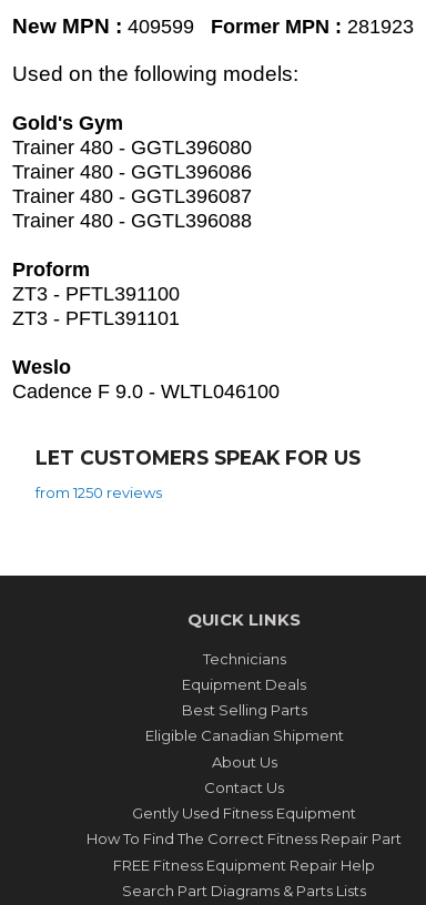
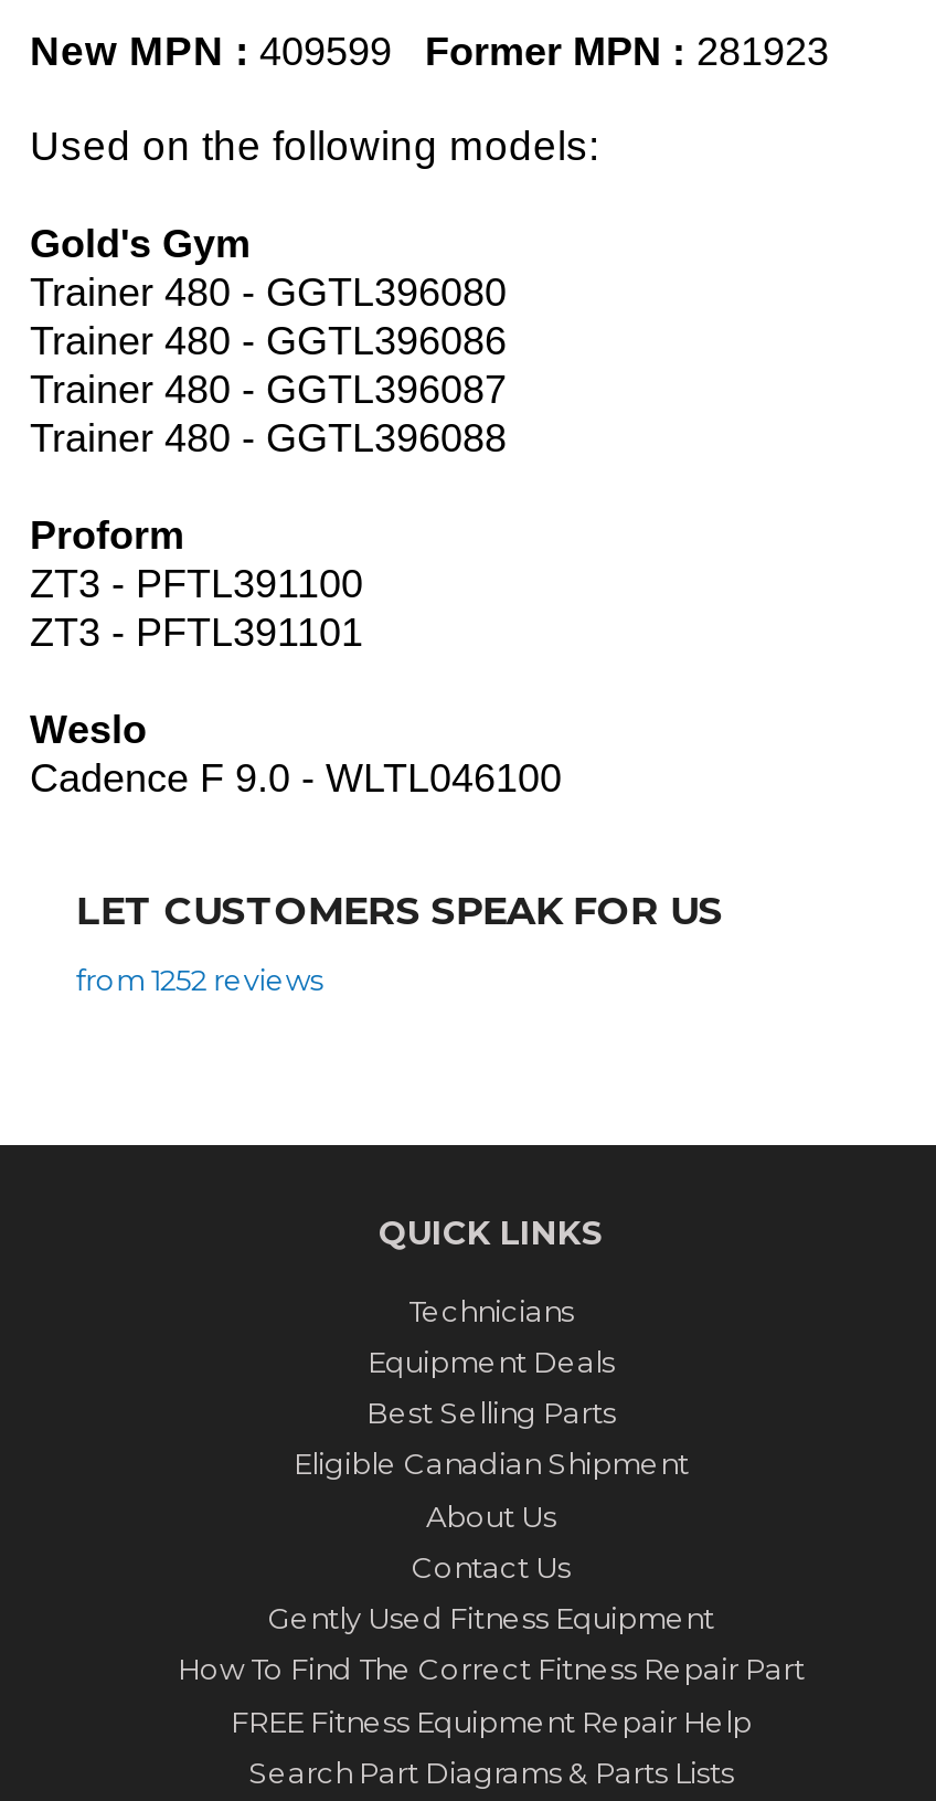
[35,483,162,501] from 1250 reviews -> [76,961,323,996] from 1252 reviews

